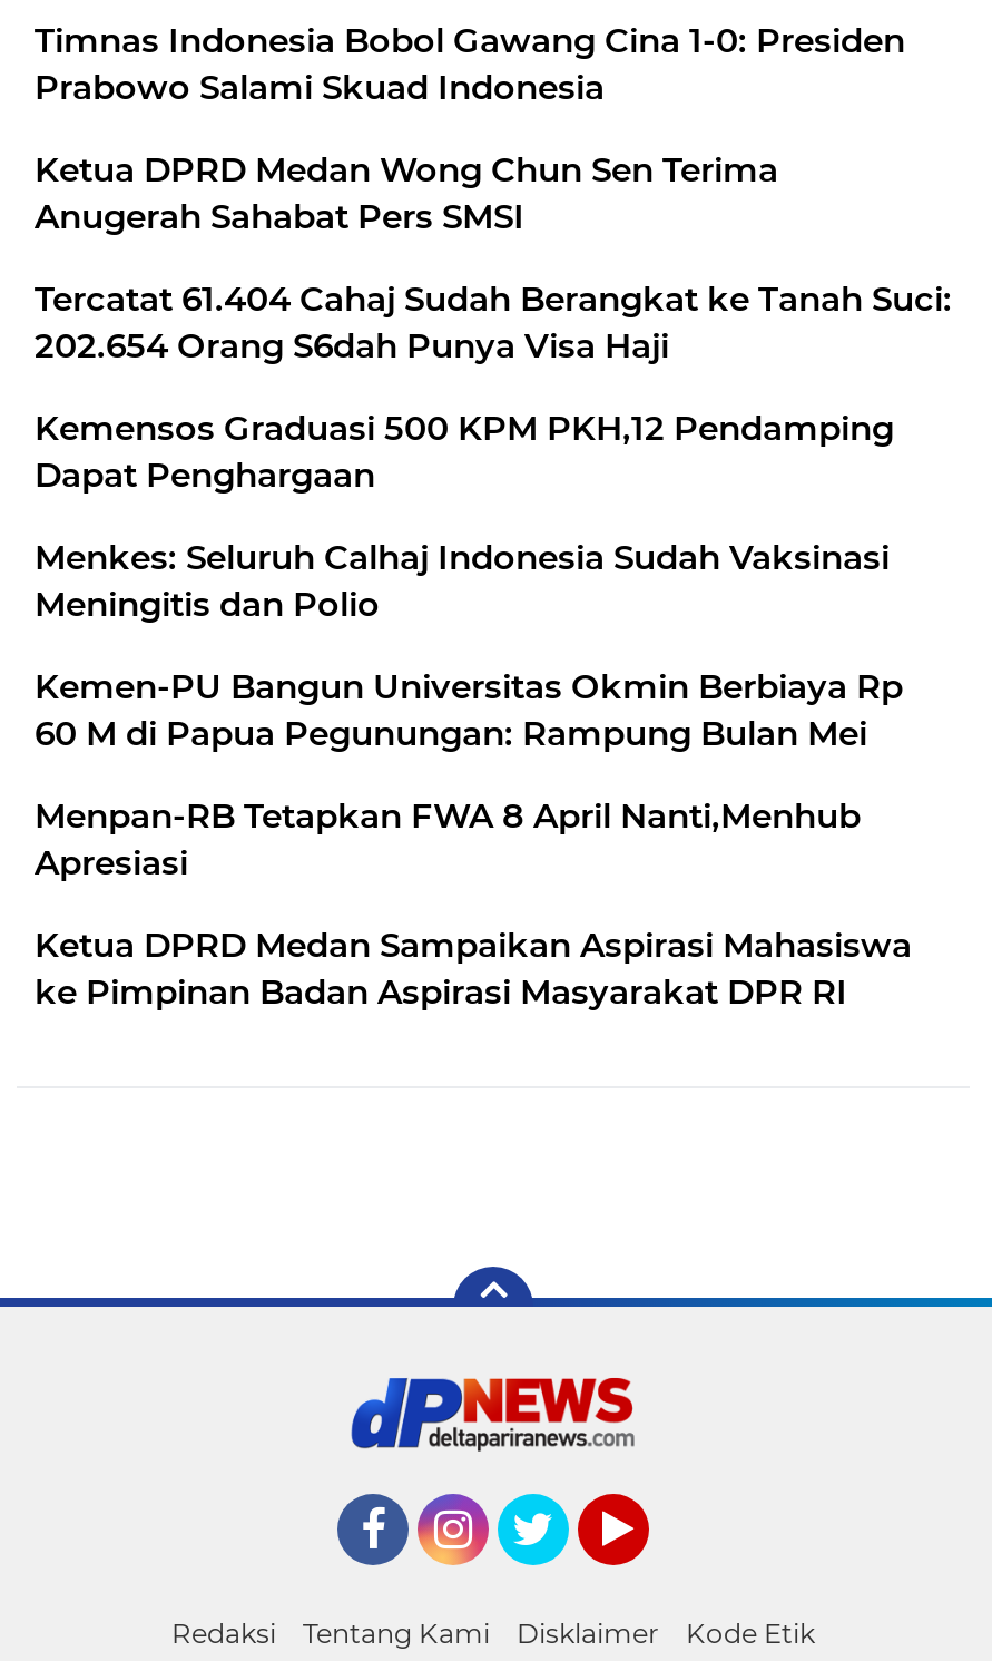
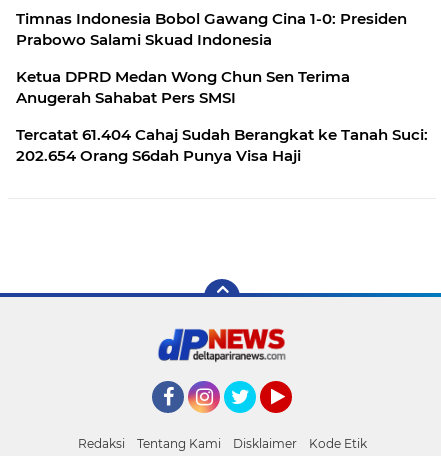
[35,407,912,1013] Kemensos Graduasi 500 KPM PKH,12 Pendamping | Dapat Penghargaan | Menkes: Seluruh Calhaj Indonesia Sudah Vaksinasi | Meningitis dan Polio | Kemen-PU Bangun Universitas Okmin Berbiaya Rp | 60 M di Papua Pegunungan: Rampung Bulan Mei | Menpan-RB Tetapkan FWA 8 April Nanti,Menhub | Apresiasi | Ketua DPRD Medan Sampaikan Aspirasi Mahasiswa | ke Pimpinan Badan Aspirasi Masyarakat DPR RI -> none

